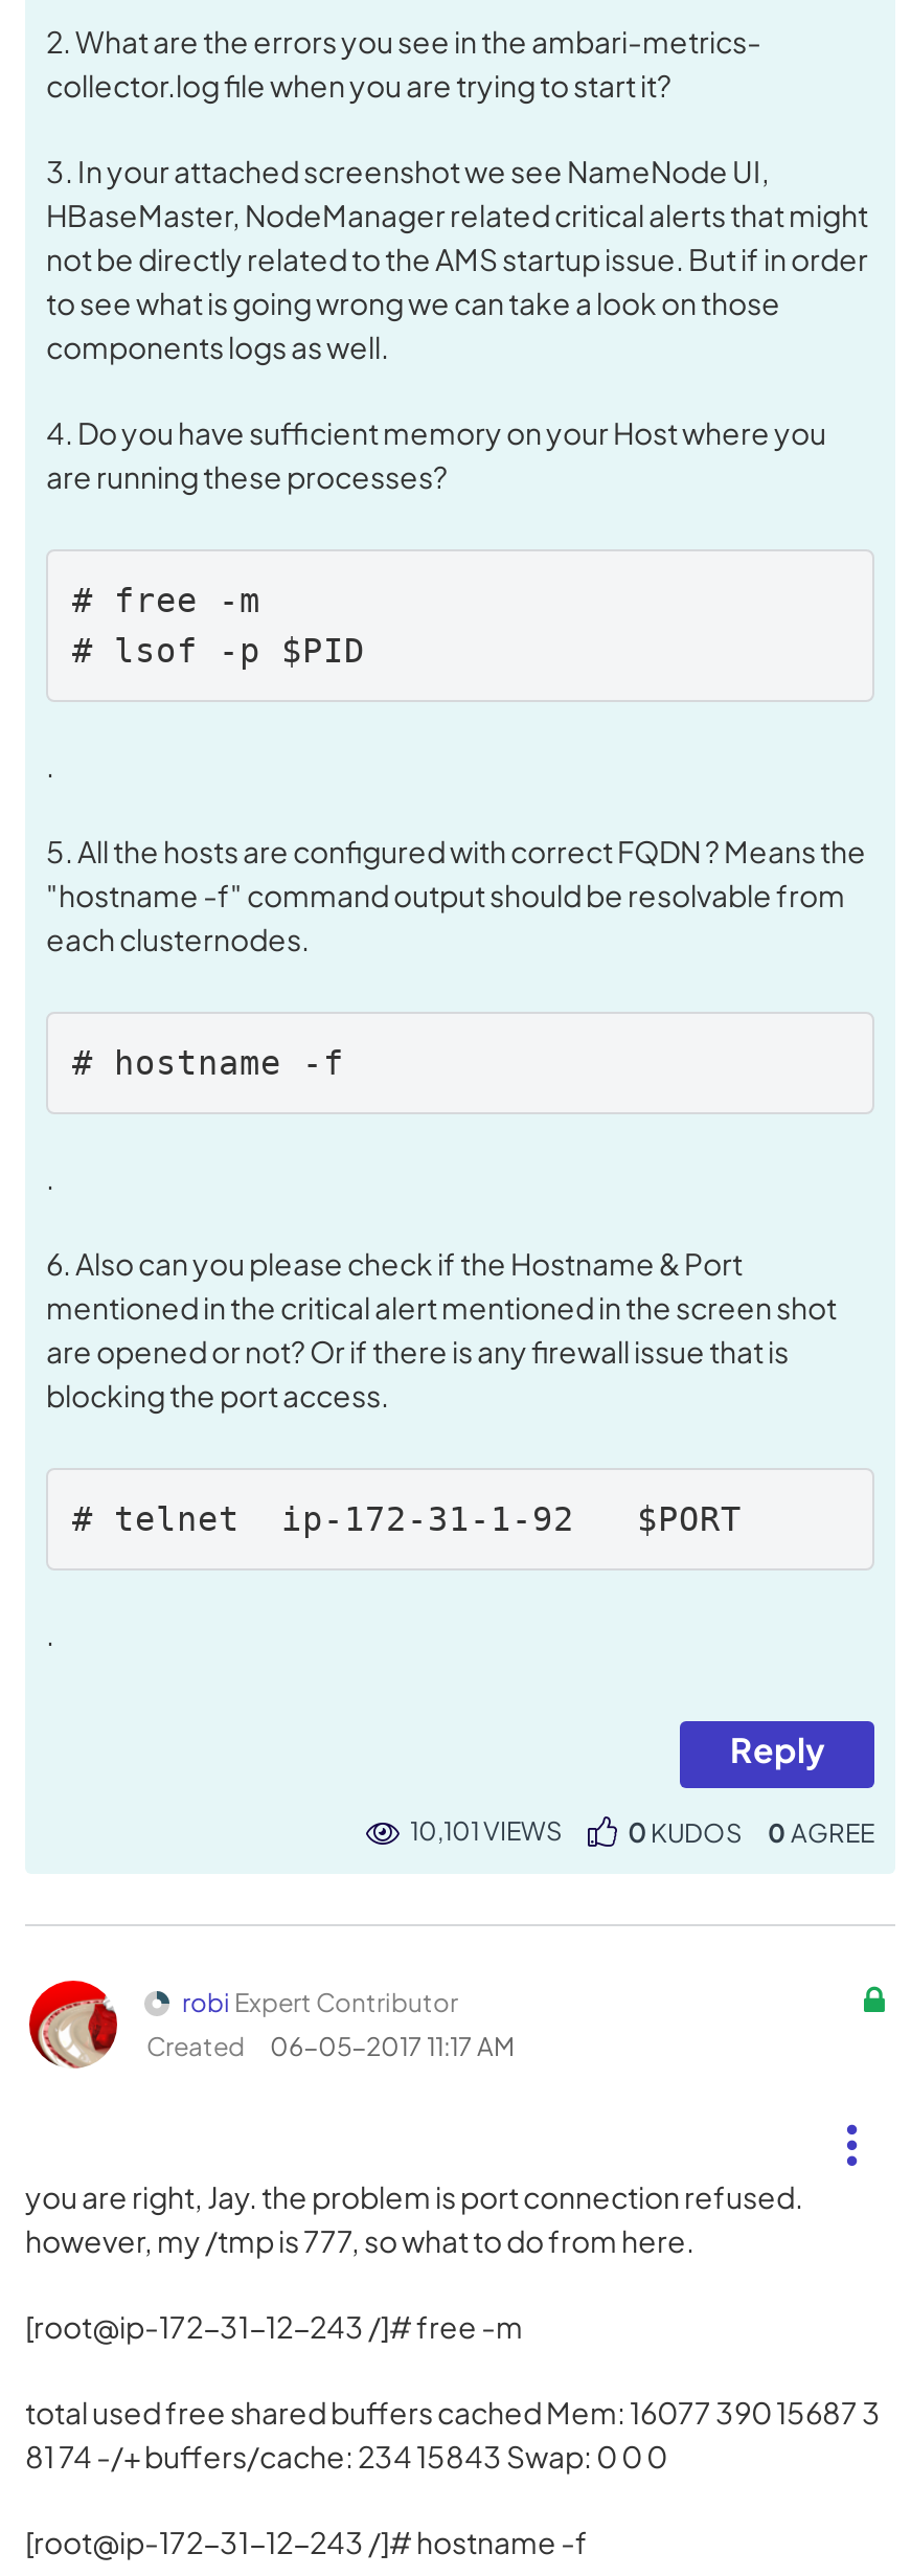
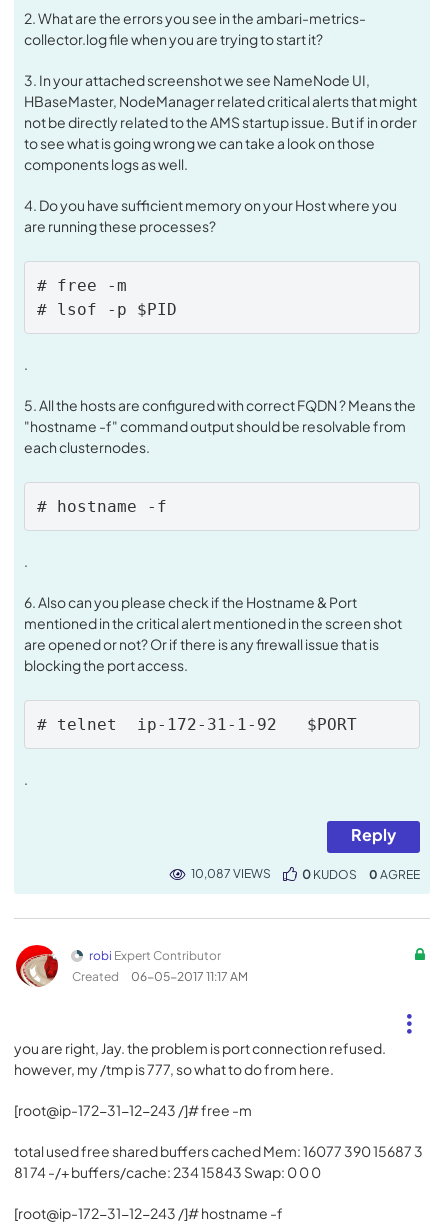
[410,1815,563,1847] 10,101 VIEWS -> [191,866,271,881] 10,087 VIEWS

